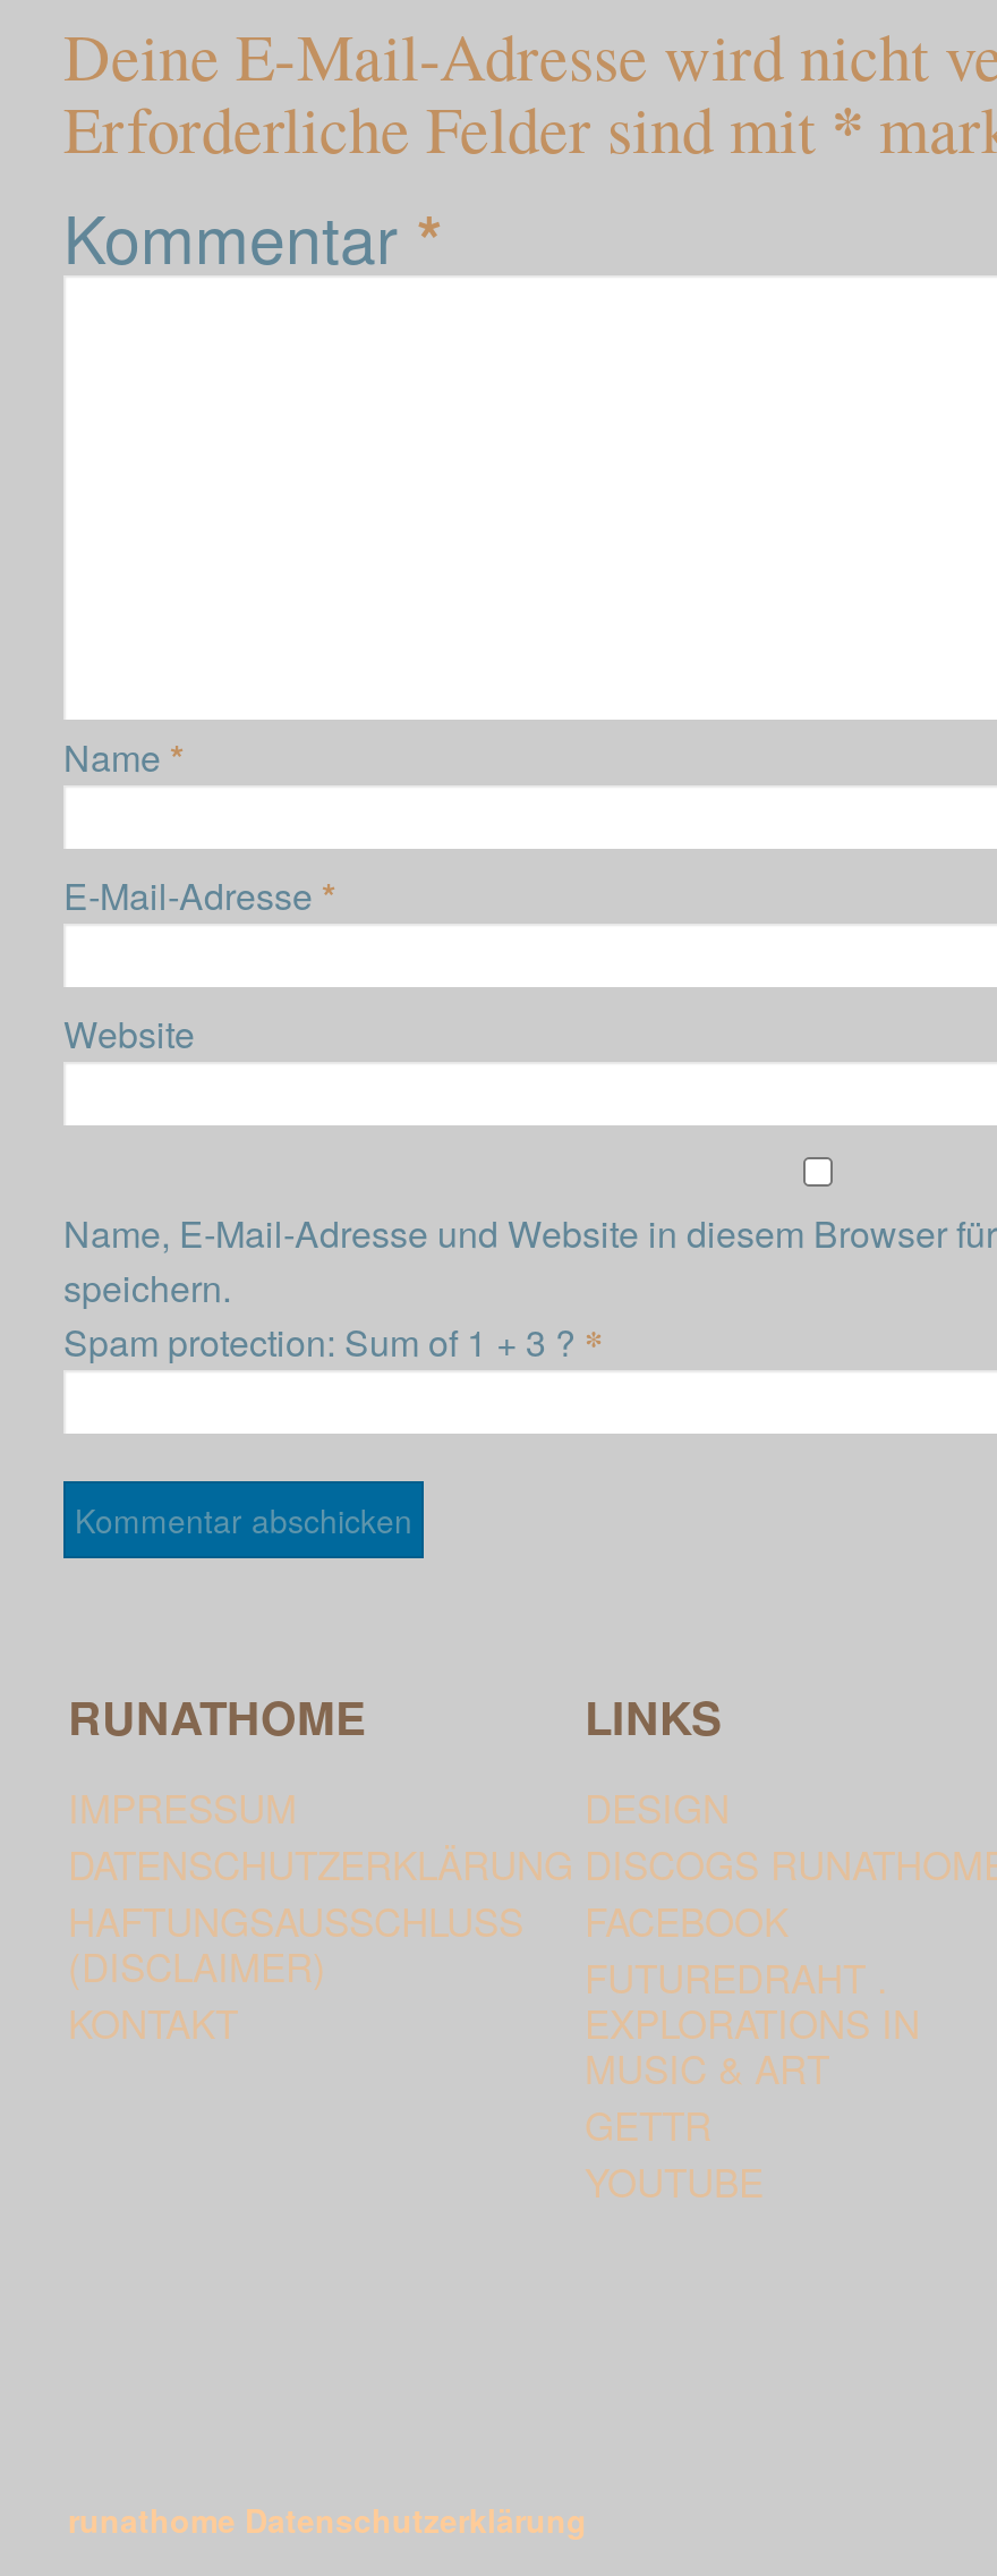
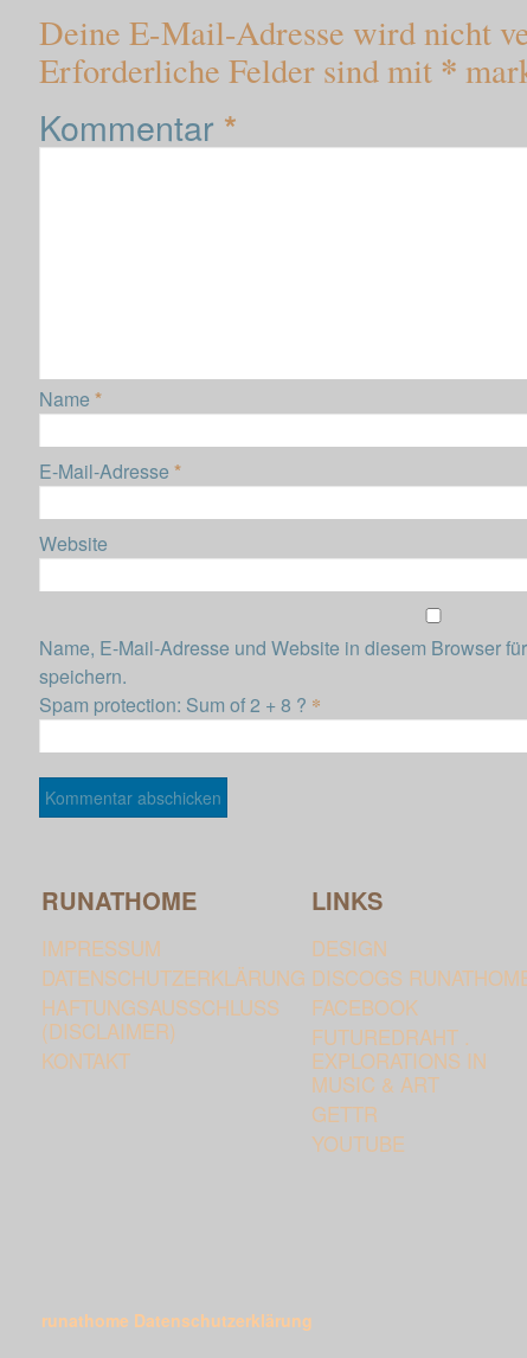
[63,1316,603,1368] Spam protection: Sum of 1 + 3 ? * -> [39,691,321,718] Spam protection: Sum of 2 + 8 ? *

